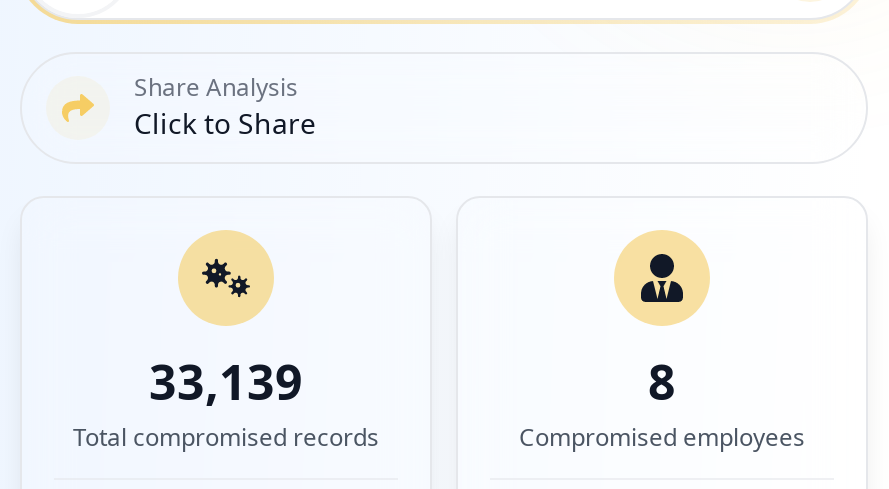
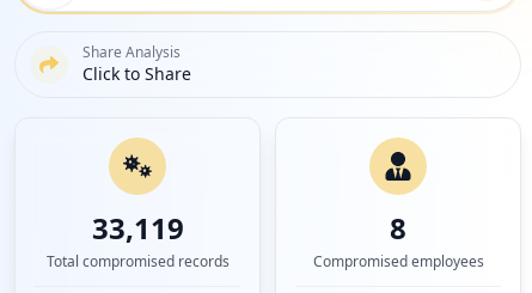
[149,348,303,414] 33,139 -> [91,208,184,248] 33,119

